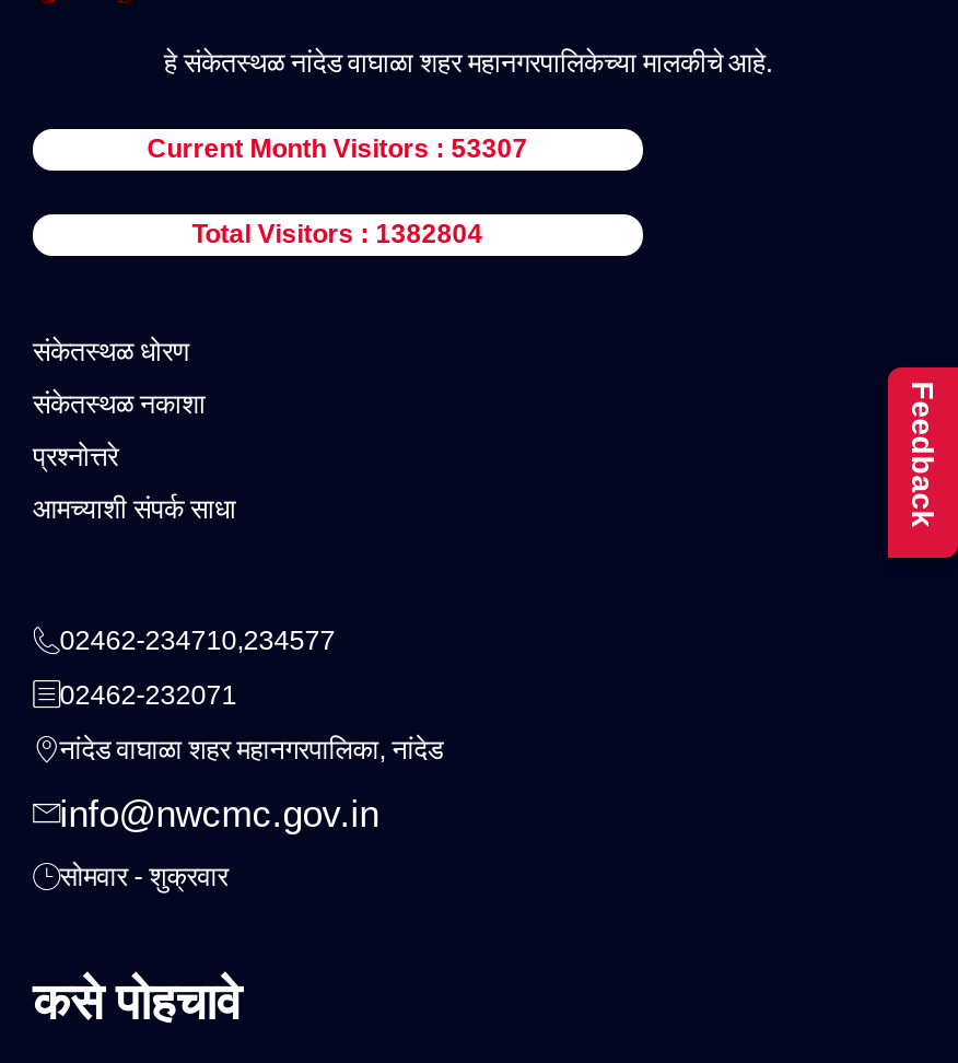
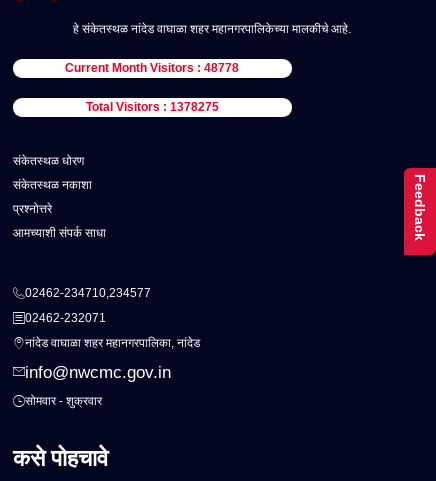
[147,133,528,164] Current Month Visitors : 53307 -> [65,61,239,75] Current Month Visitors : 48778
[192,219,483,249] Total Visitors : 1382804 -> [86,100,219,114] Total Visitors : 1378275

